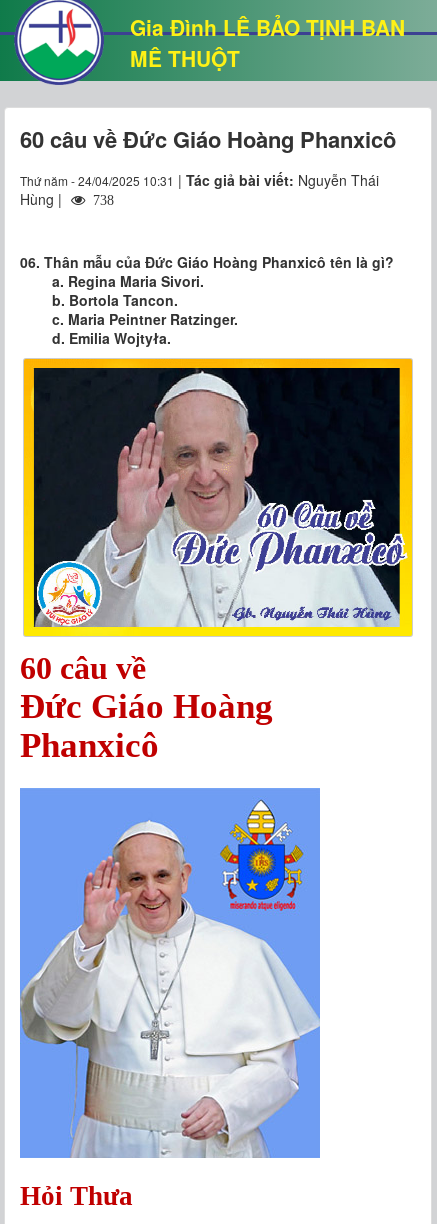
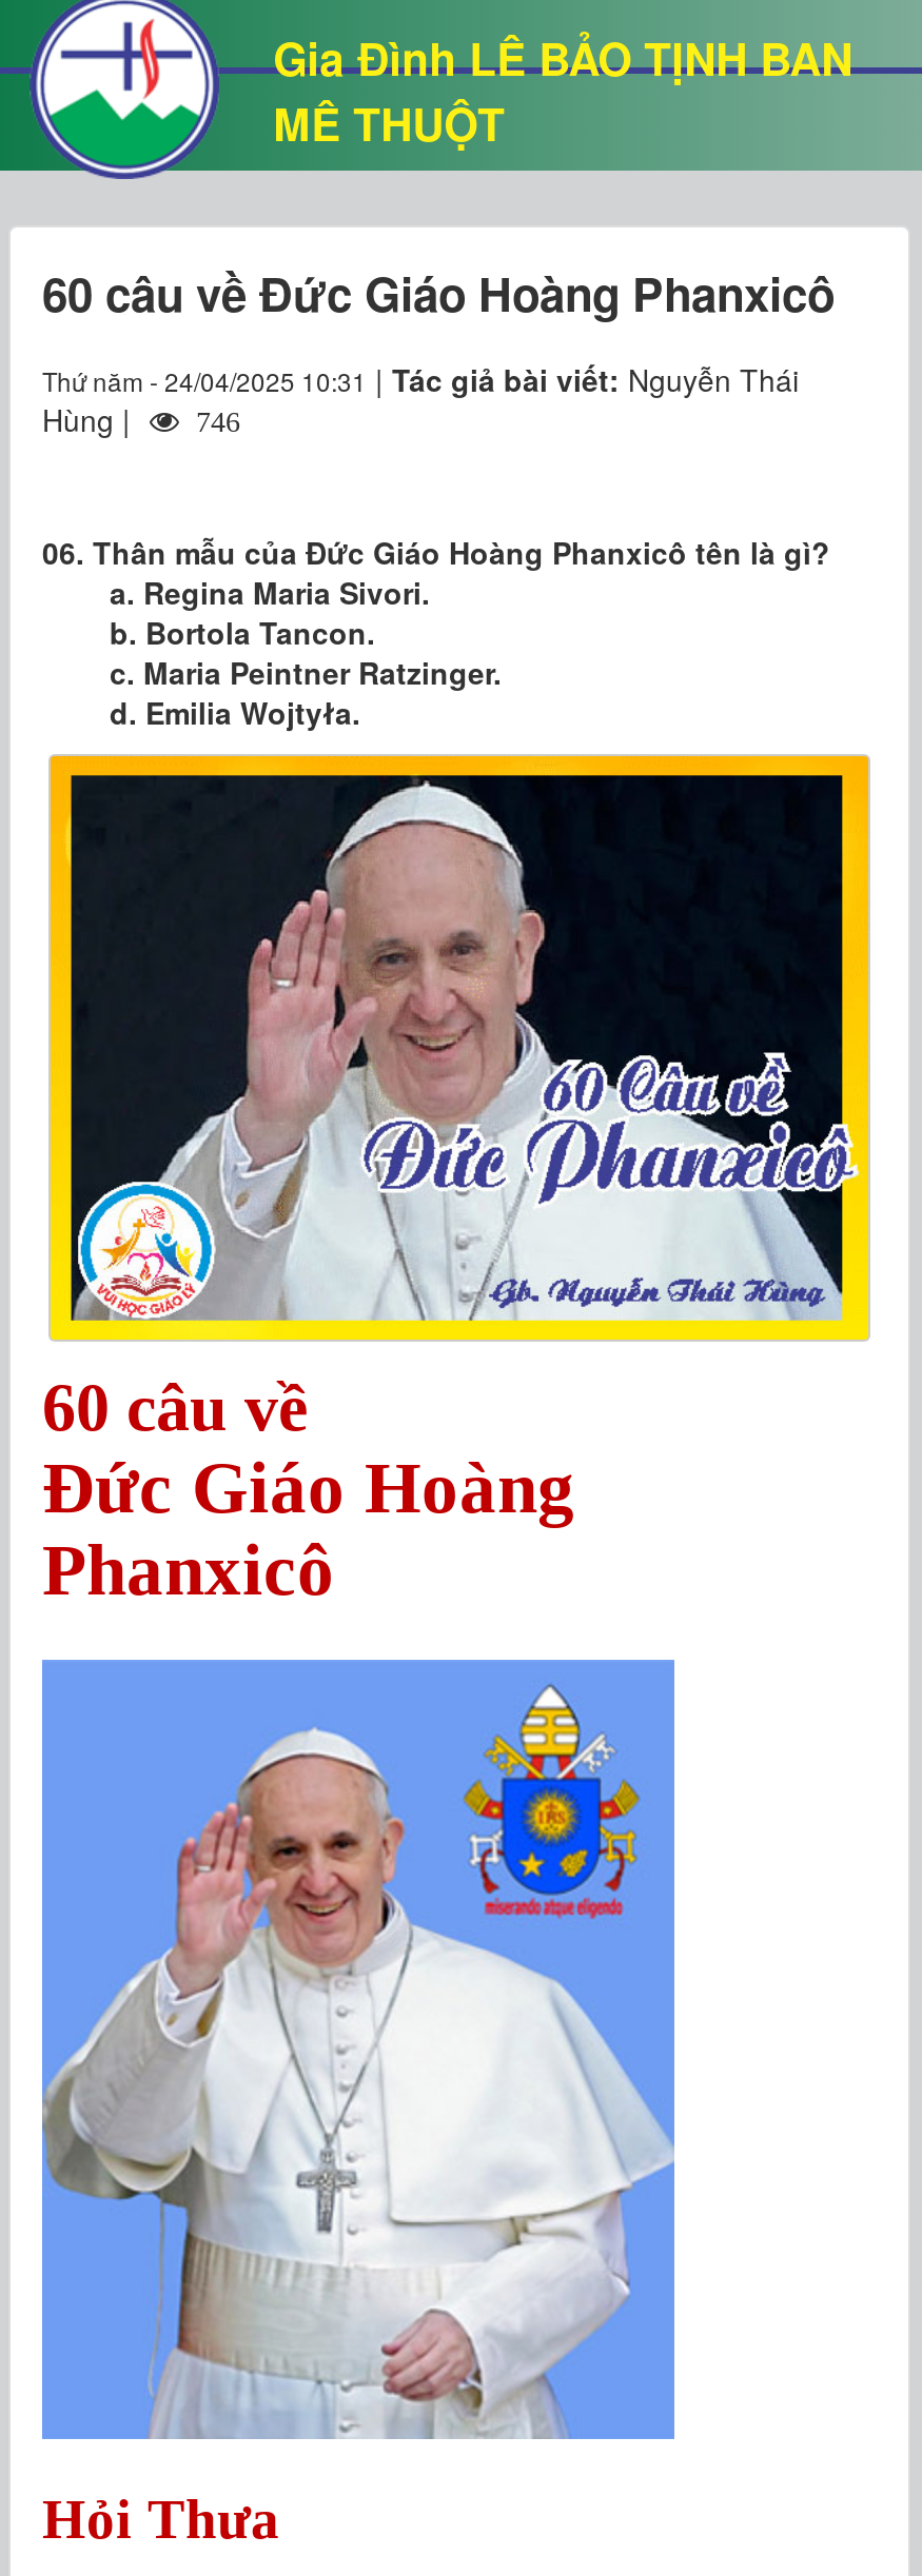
[85,193,114,207] 738 -> [179,407,240,436] 746

